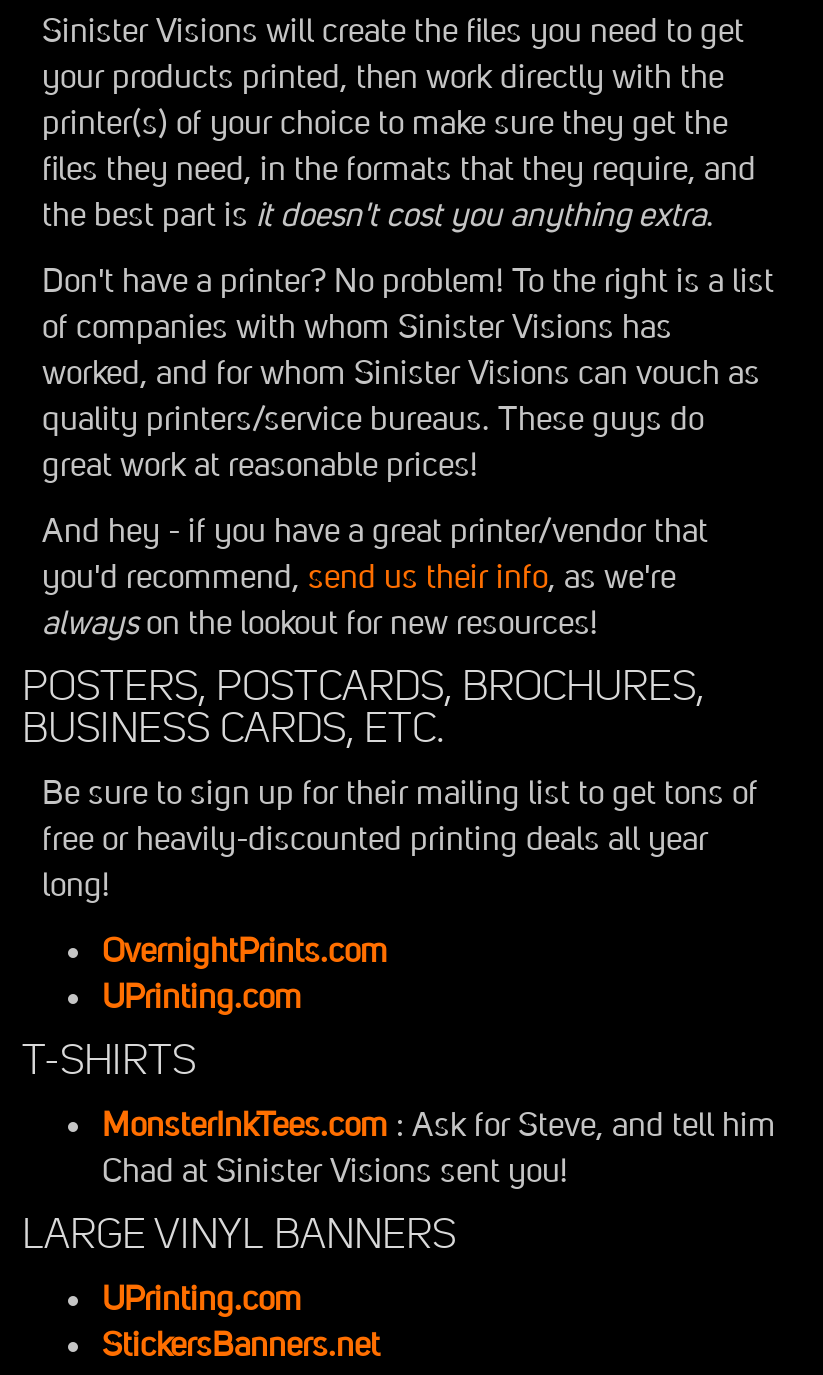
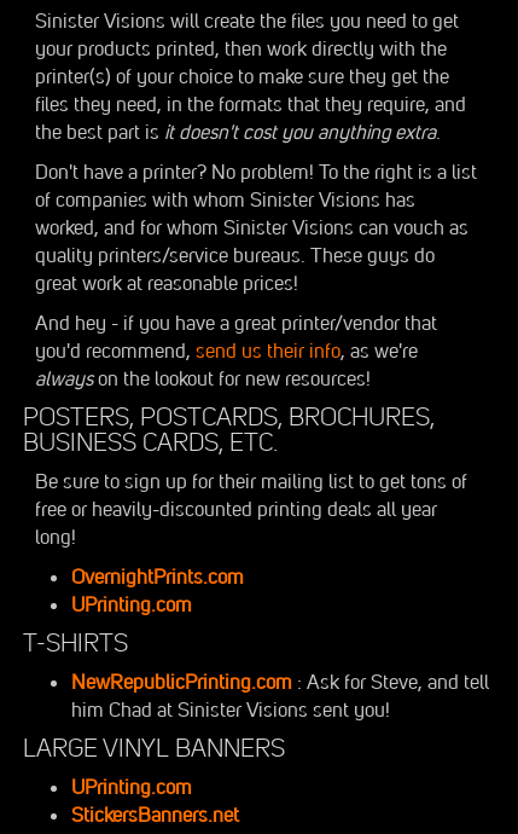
[102,1103,776,1191] MonsterInkTees.com: Ask for Steve, and tell him | Chad at Sinister Visions sent you! -> [71,669,489,722] NewRepublicPrinting.com: Ask for Steve, and tell | him Chad at Sinister Visions sent you!

